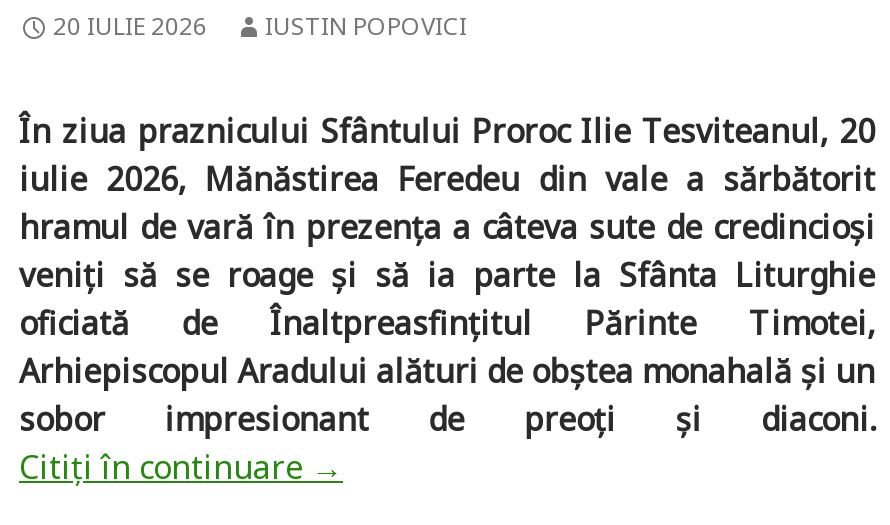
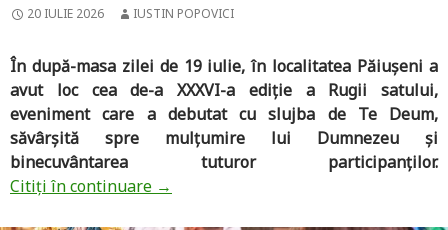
[19,109,875,441] În ziua praznicului Sfântului Proroc Ilie Tesviteanul, 20 | iulie 2026, Mănăstirea Feredeu din vale a sărbătorit | hramul de vară în prezența a câteva sute de credincioși | veniți să se roage și să ia parte la Sfânta Liturghie | oficiată de Înaltpreasfinţitul Părinte Timotei, | Arhiepiscopul Aradului alături de obştea monahală și un | sobor impresionant de preoți și diaconi. -> [10,55,438,173] În după-masa zilei de 19 iulie, în localitatea Păiușeni a | avut loc cea de-a XXXVI-a ediție a Rugii satului, | eveniment care a debutat cu slujba de Te Deum, | săvârșită spre mulțumire lui Dumnezeu și | binecuvântarea tuturor participanților.

